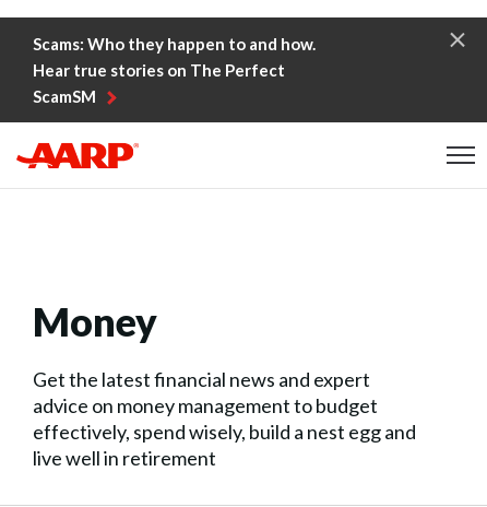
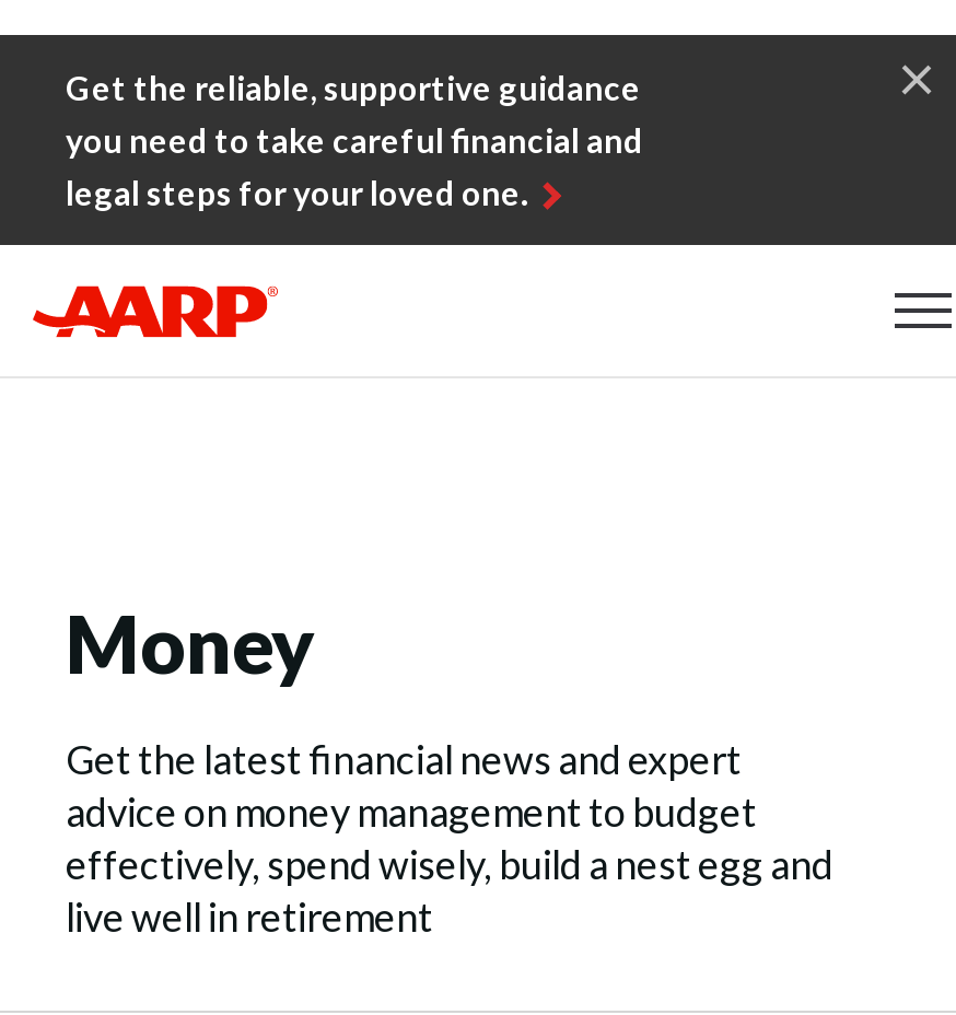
[33,34,316,106] Scams: Who they happen to and how. | Hear true stories on The Perfect | ScamSM -> [66,67,643,212] Get the reliable, supportive guidance | you need to take careful financial and | legal steps for your loved one.

